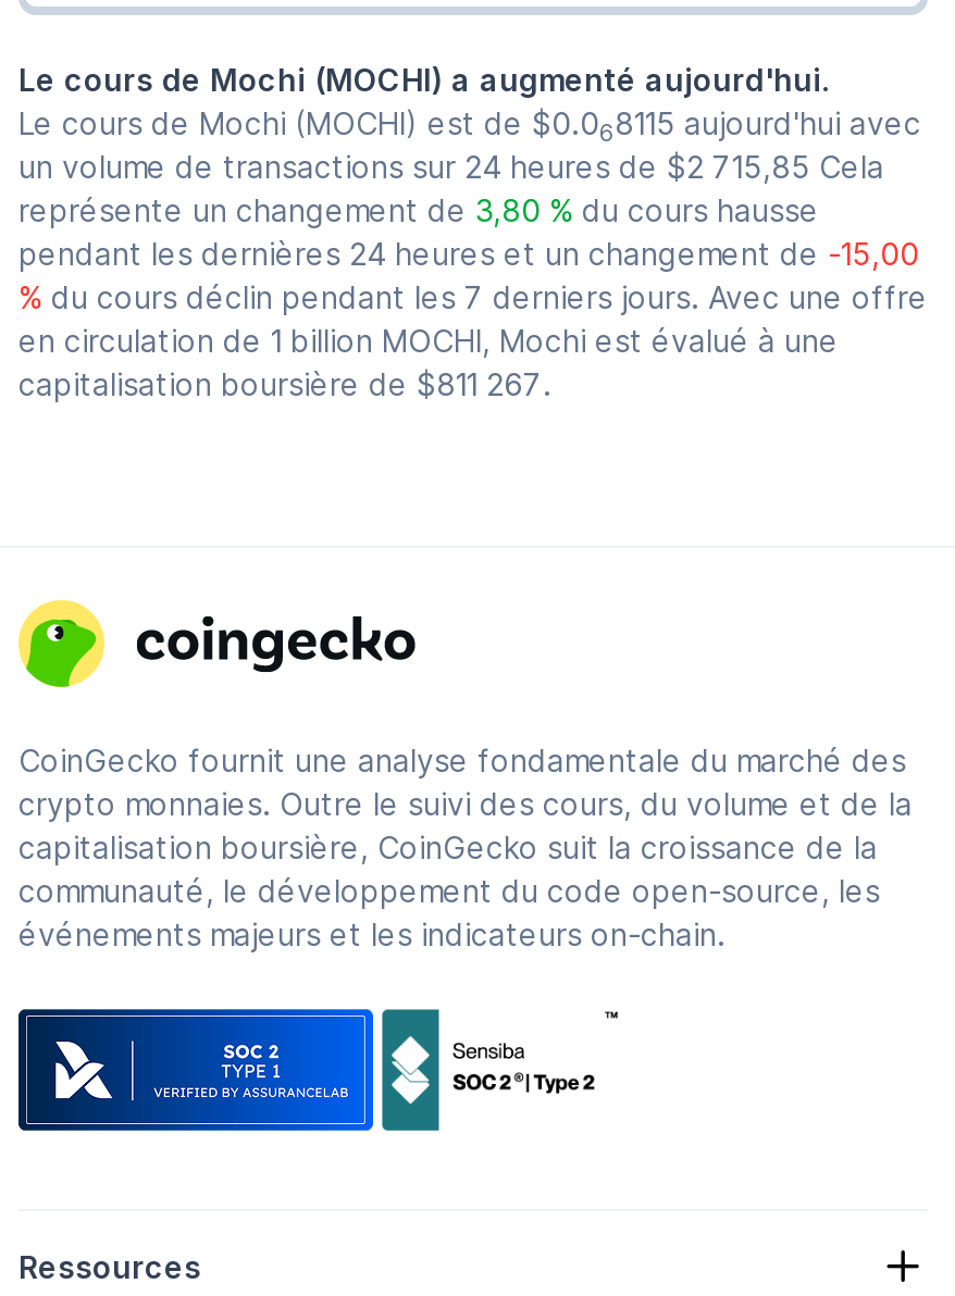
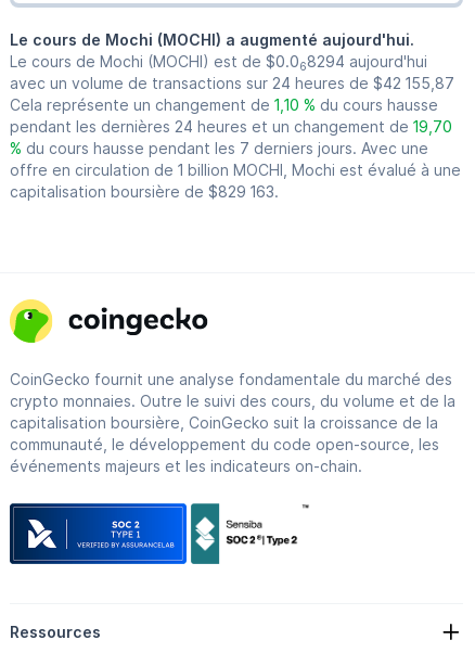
[18,105,928,403] Le cours de Mochi (MOCHI) est de $0.068115 aujourd'hui avec | un volume de transactions sur 24 heures de $2 715,85 Cela | représente un changement de 3,80 % du cours hausse | pendant les dernières 24 heures et un changement de -15,00 | % du cours déclin pendant les 7 derniers jours. Avec une offre | en circulation de 1 billion MOCHI, Mochi est évalué à une | capitalisation boursière de $811 267. -> [10,52,461,201] Le cours de Mochi (MOCHI) est de $0.068294 aujourd'hui | avec un volume de transactions sur 24 heures de $42 155,87 | Cela représente un changement de 1,10 % du cours hausse | pendant les dernières 24 heures et un changement de 19,70 | % du cours hausse pendant les 7 derniers jours. Avec une | offre en circulation de 1 billion MOCHI, Mochi est évalué à une | capitalisation boursière de $829 163.

